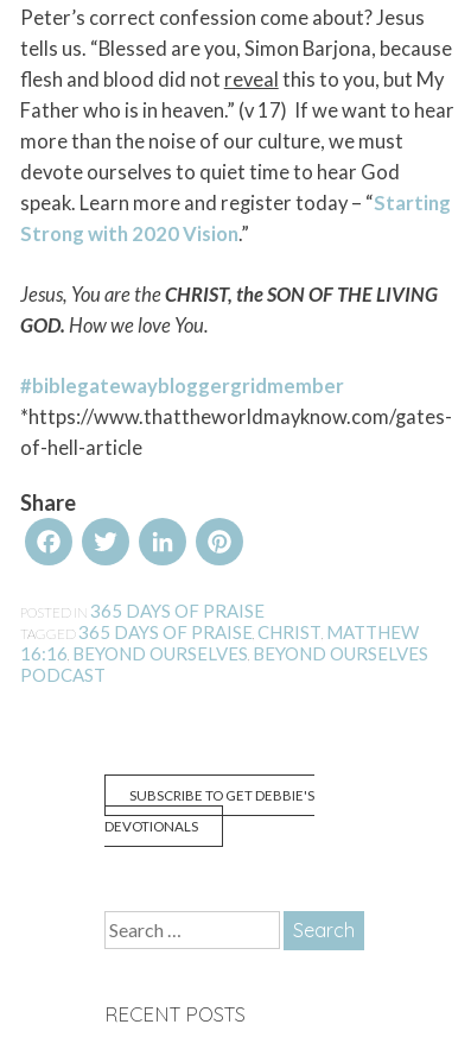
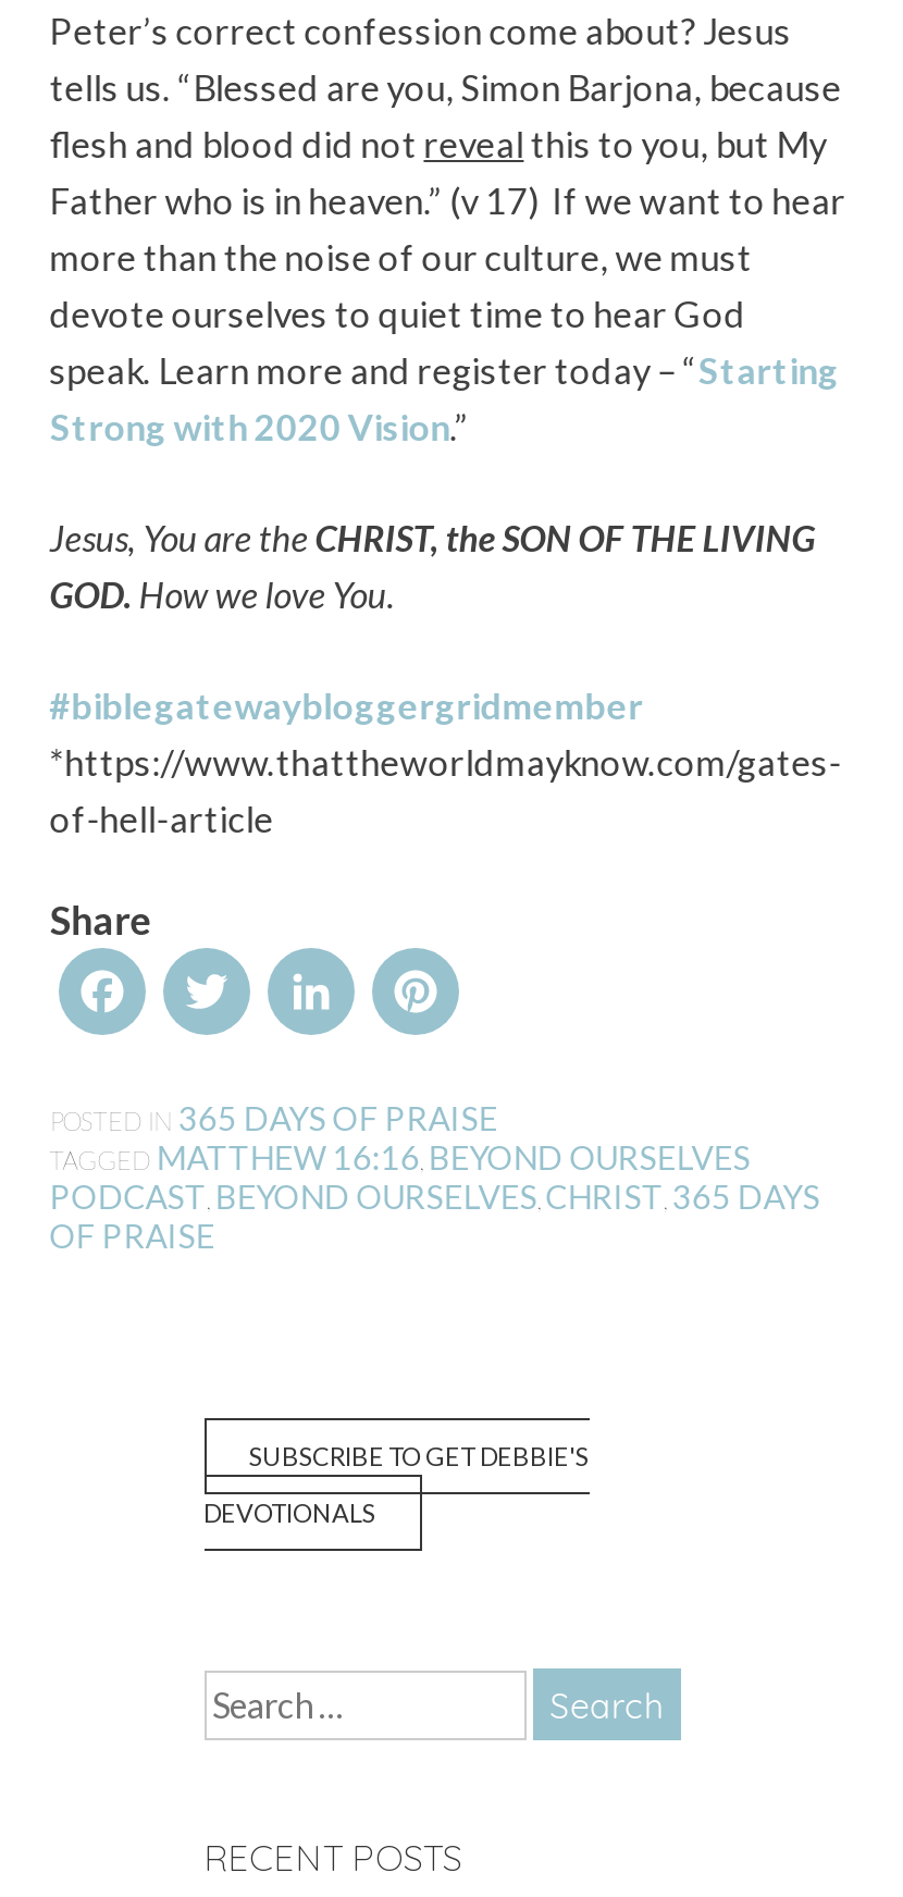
[20,621,428,685] TAGGED365 DAYS OF PRAISE, CHRIST, MATTHEW | 16:16, BEYOND OURSELVES, BEYOND OURSELVES | PODCAST -> [49,1137,820,1254] TAGGED MATTHEW 16:16, BEYOND OURSELVES | PODCAST, BEYOND OURSELVES, CHRIST, 365 DAYS | OF PRAISE

